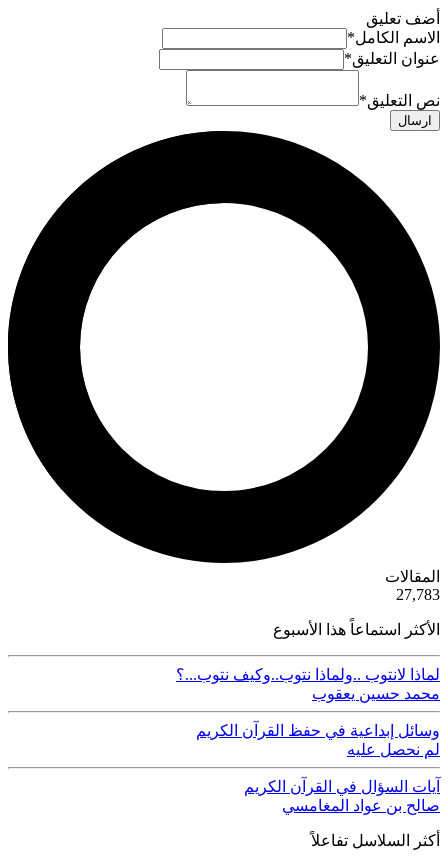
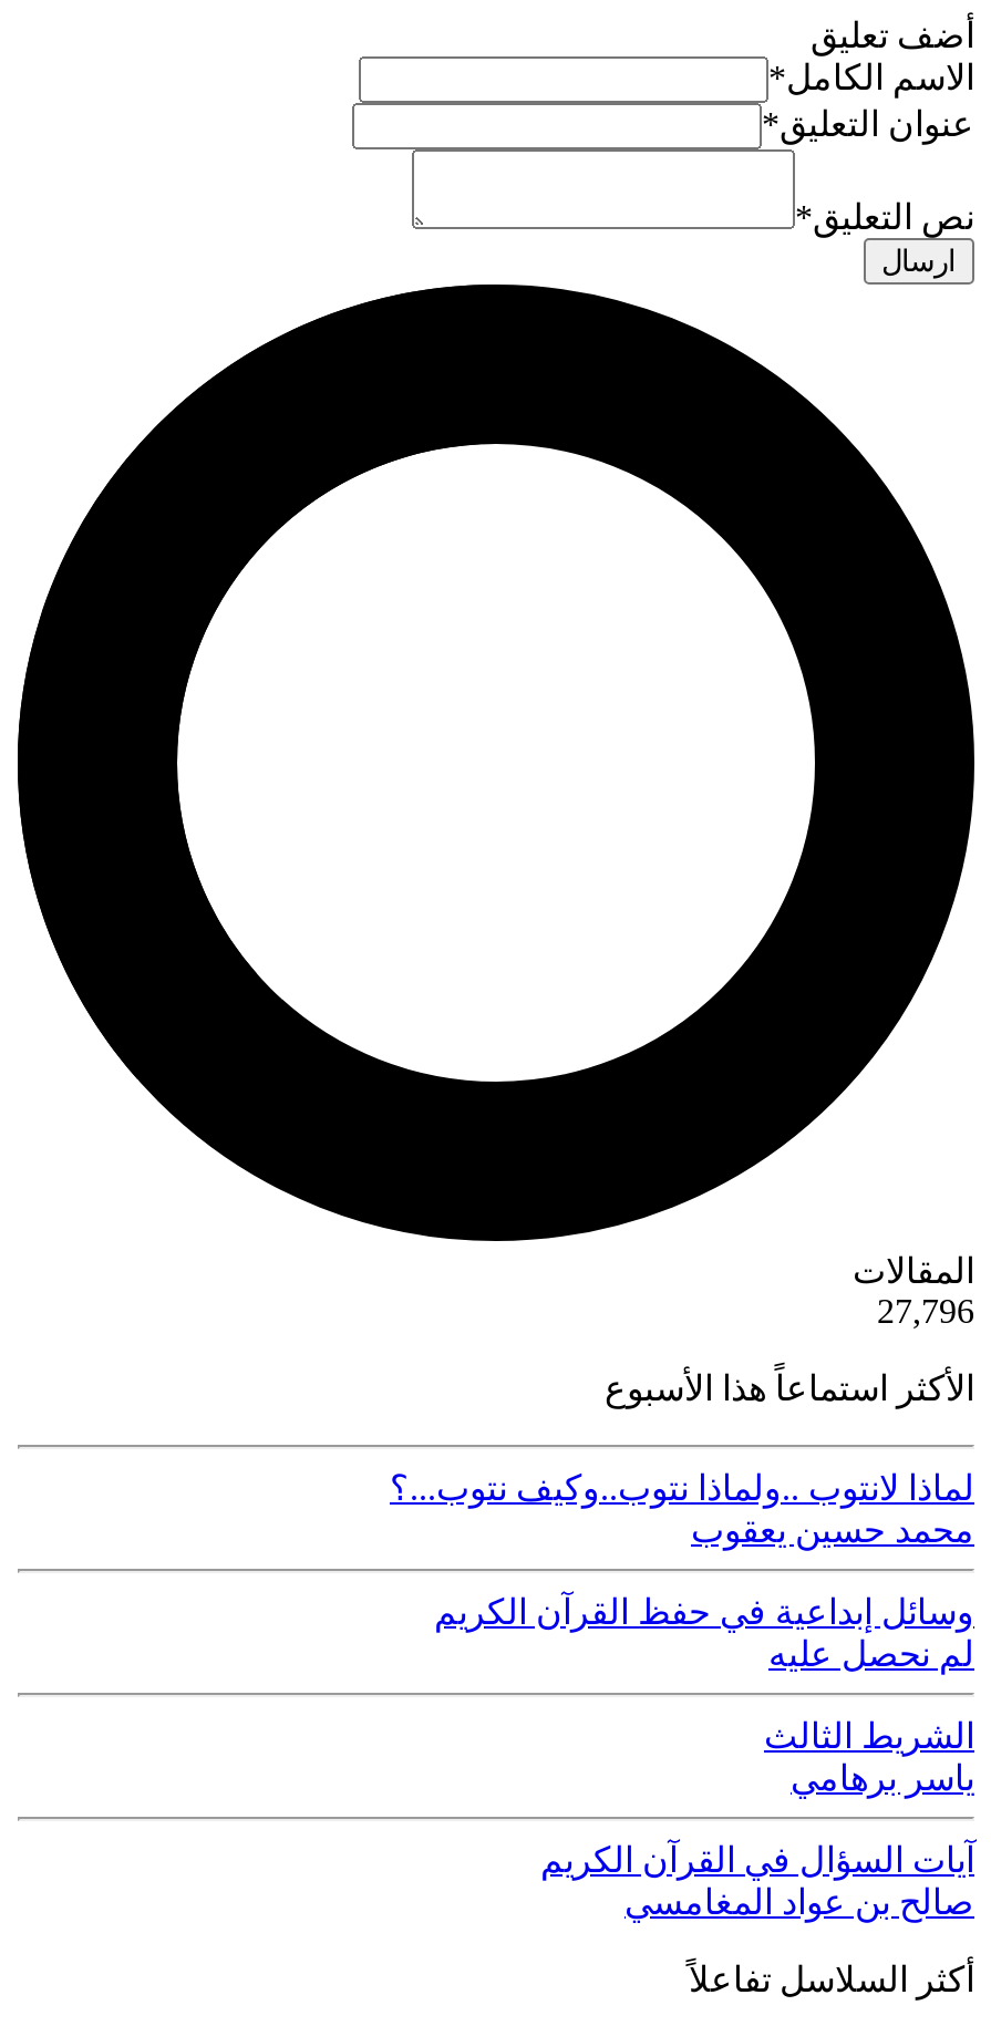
[396,586,440,603] 27,783 -> [877,1291,974,1329] 27,796
none -> [764,1716,974,1796] الشريط الثالث | ياسر برهامي

